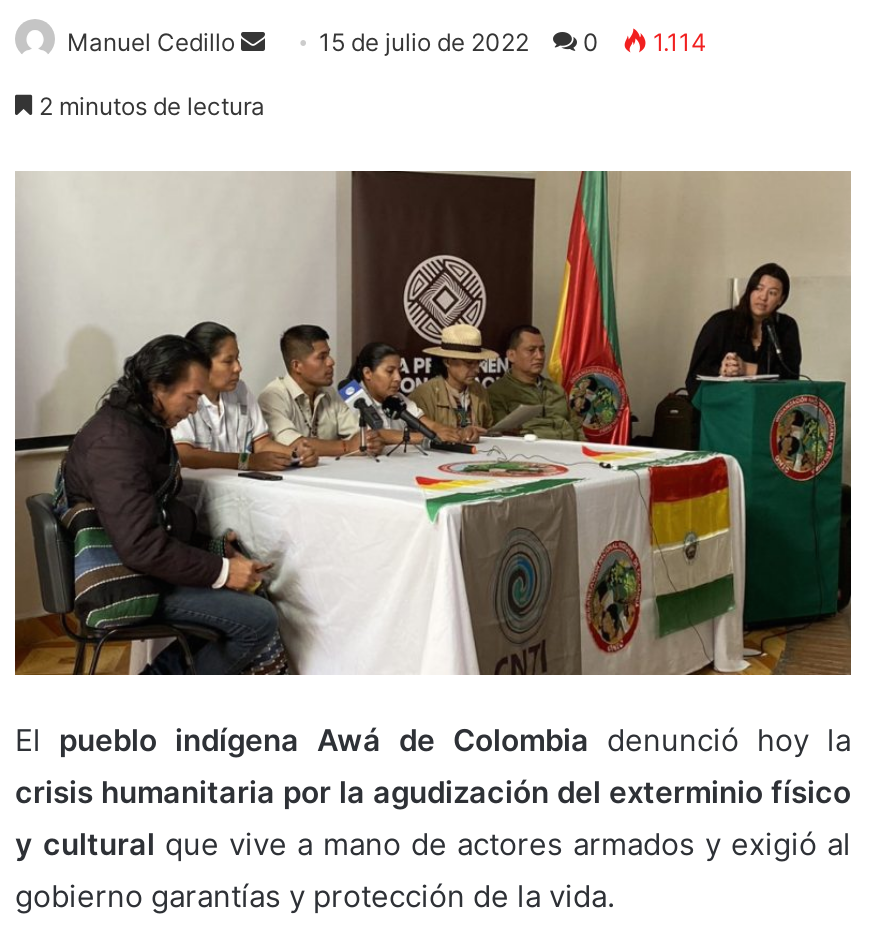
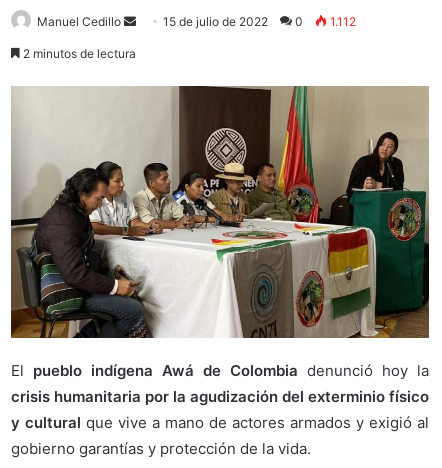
[647,27,707,57] 1.114 -> [327,14,356,29] 1.112

